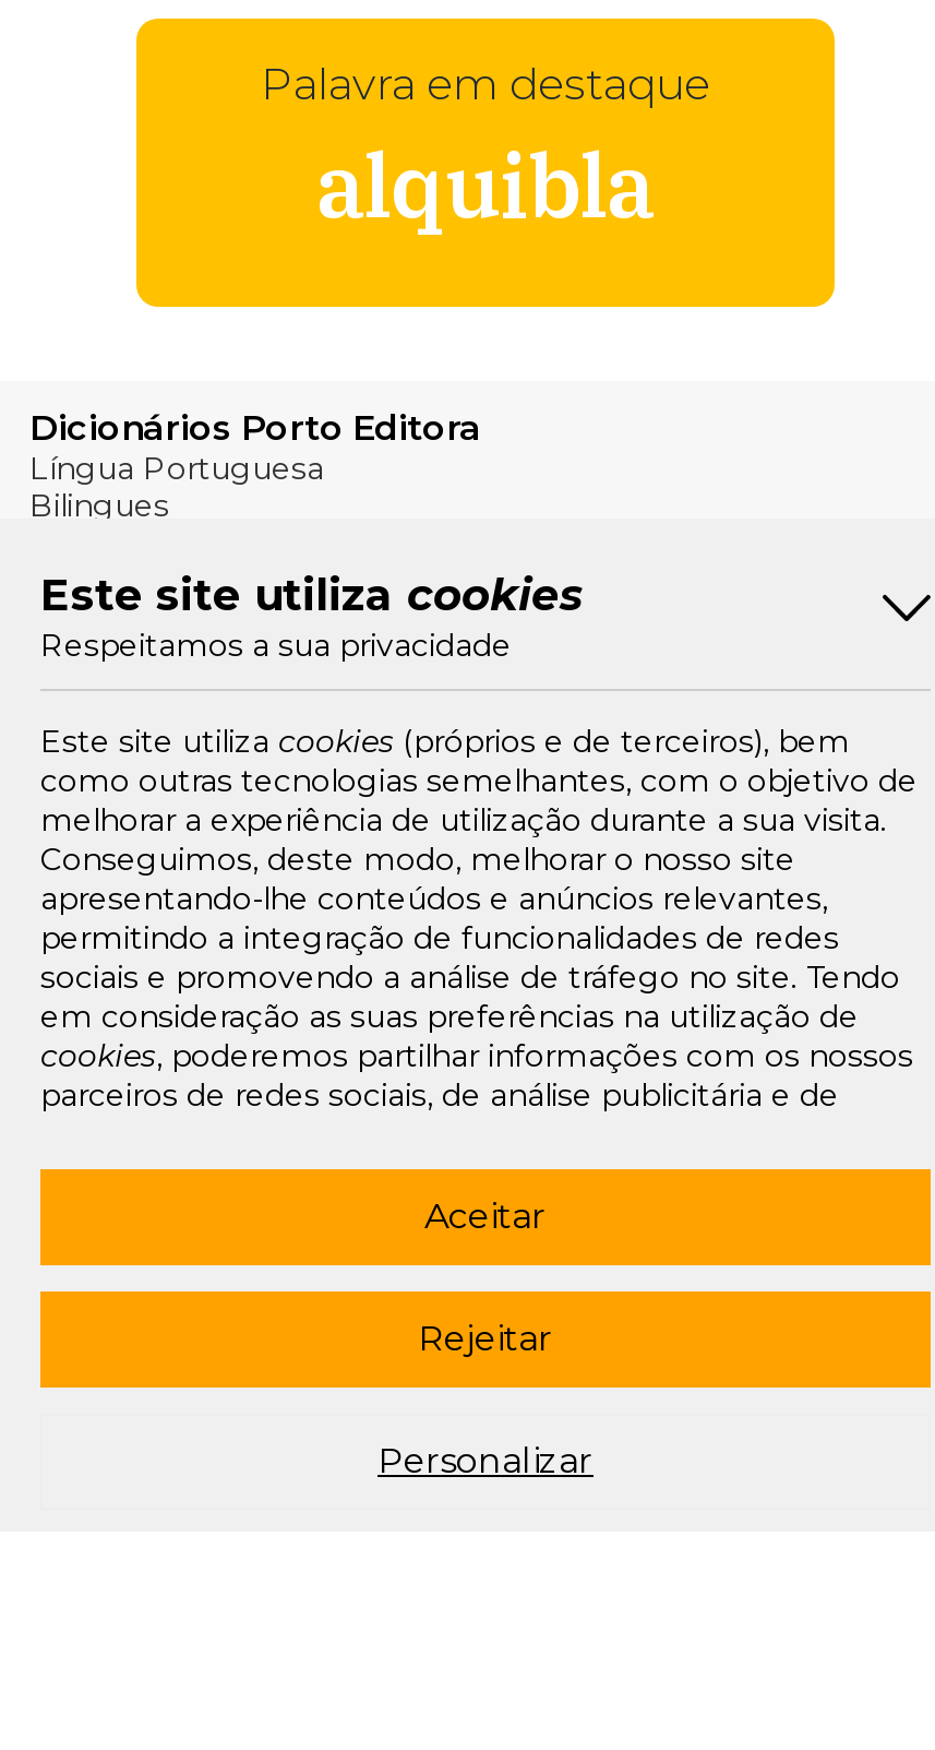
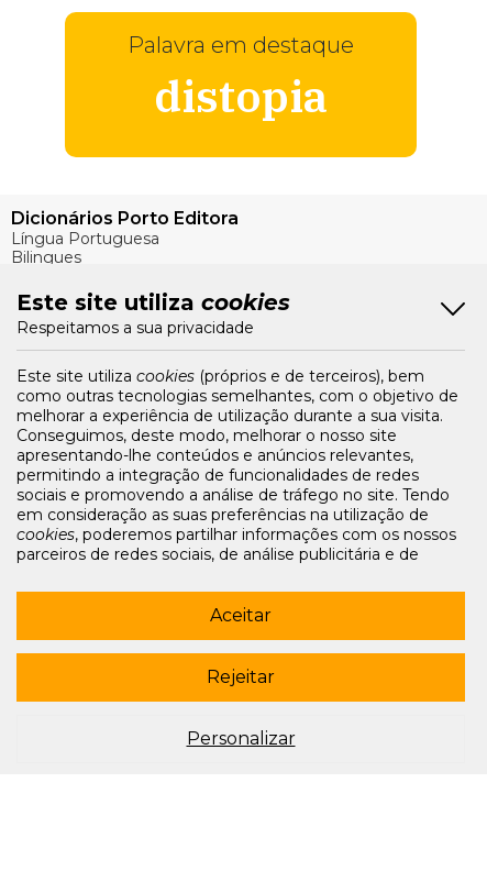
[316,128,655,241] alquibla -> [154,67,328,124] distopia

